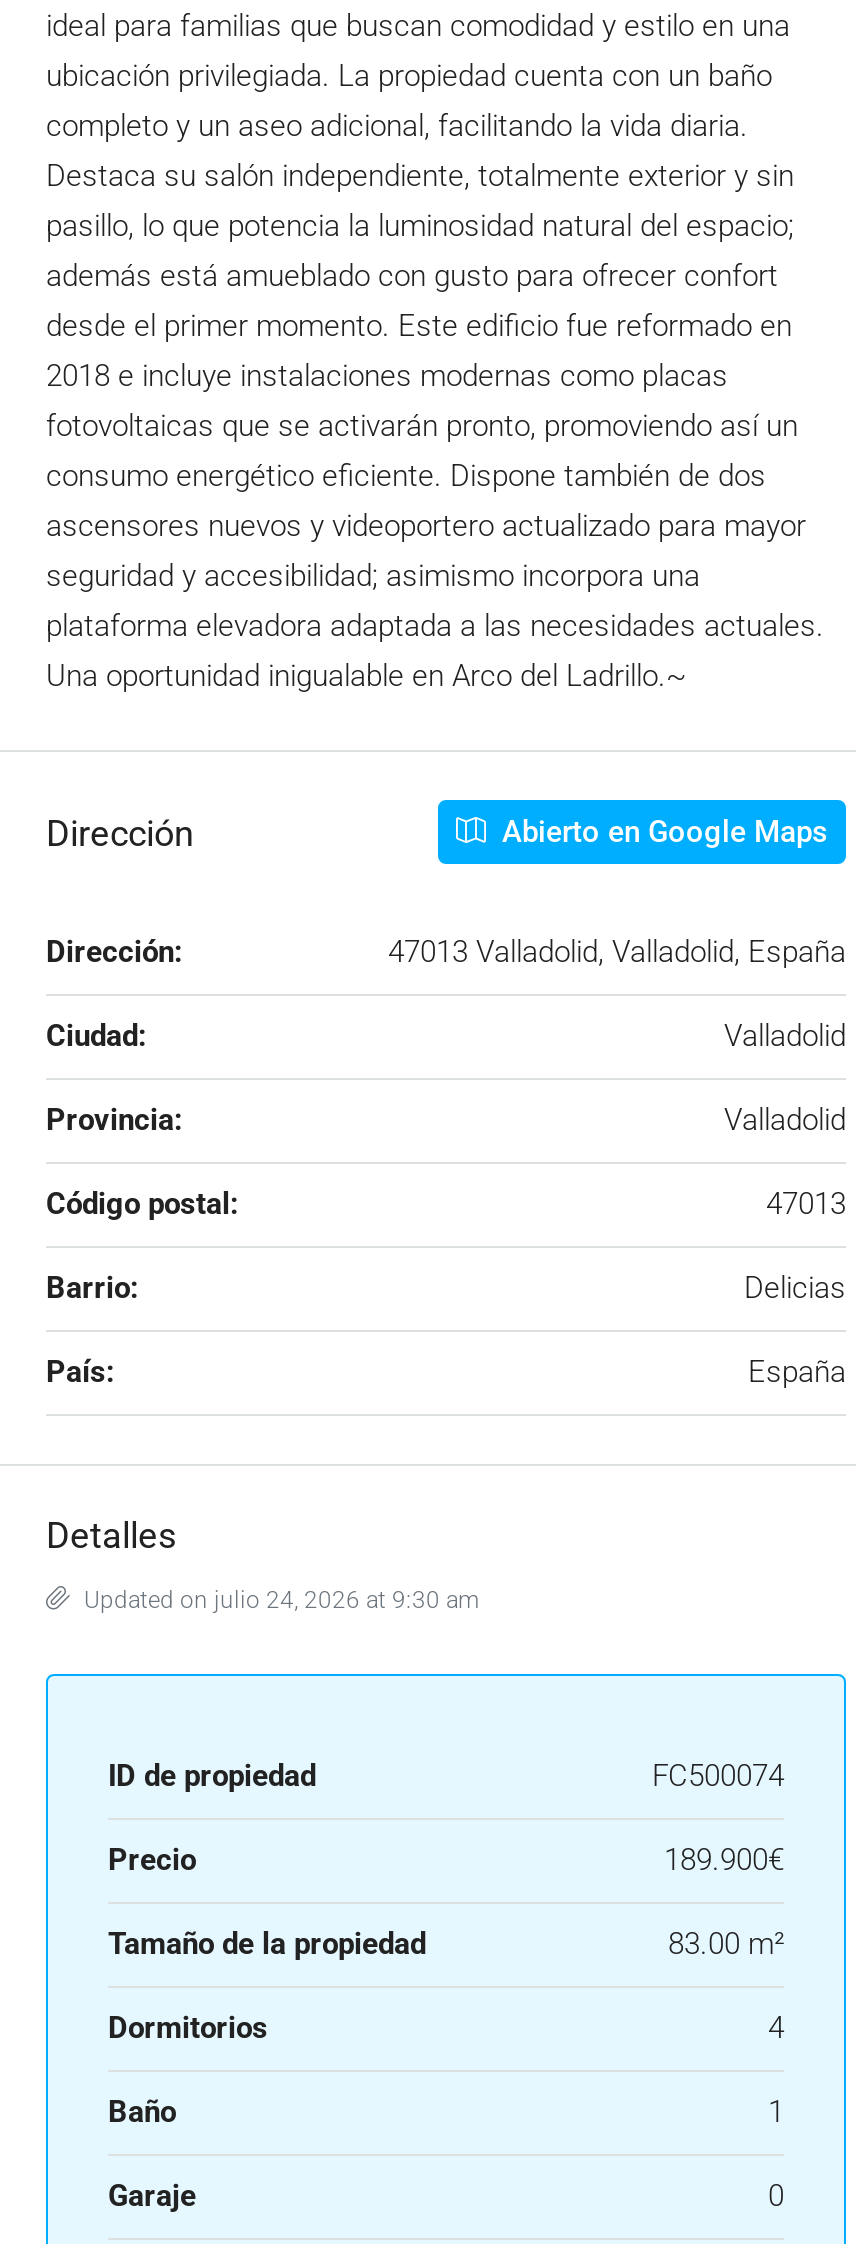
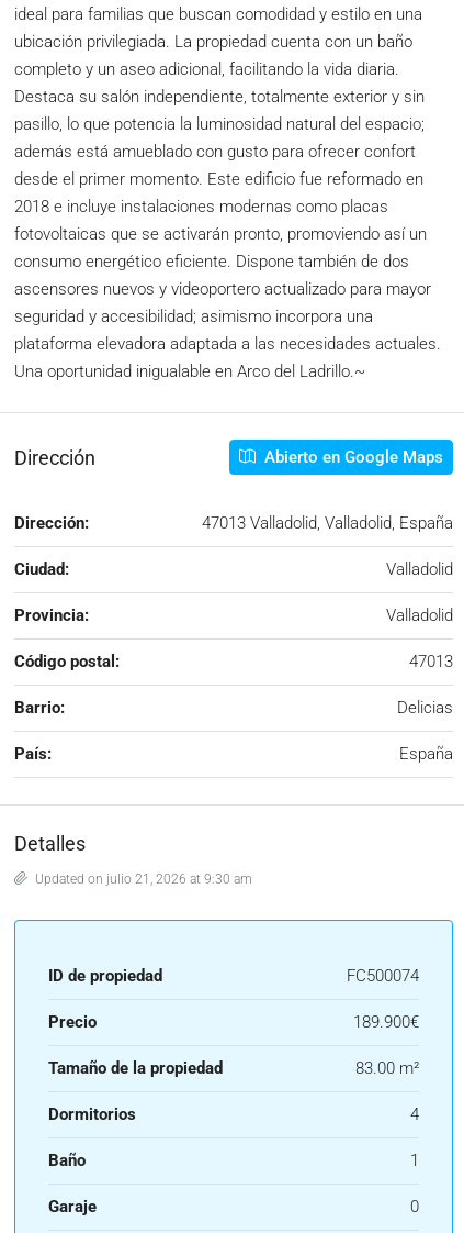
[78,1586,480,1614] Updated on julio 24, 2026 at 9:30 am -> [32,872,252,887] Updated on julio 21, 2026 at 9:30 am

